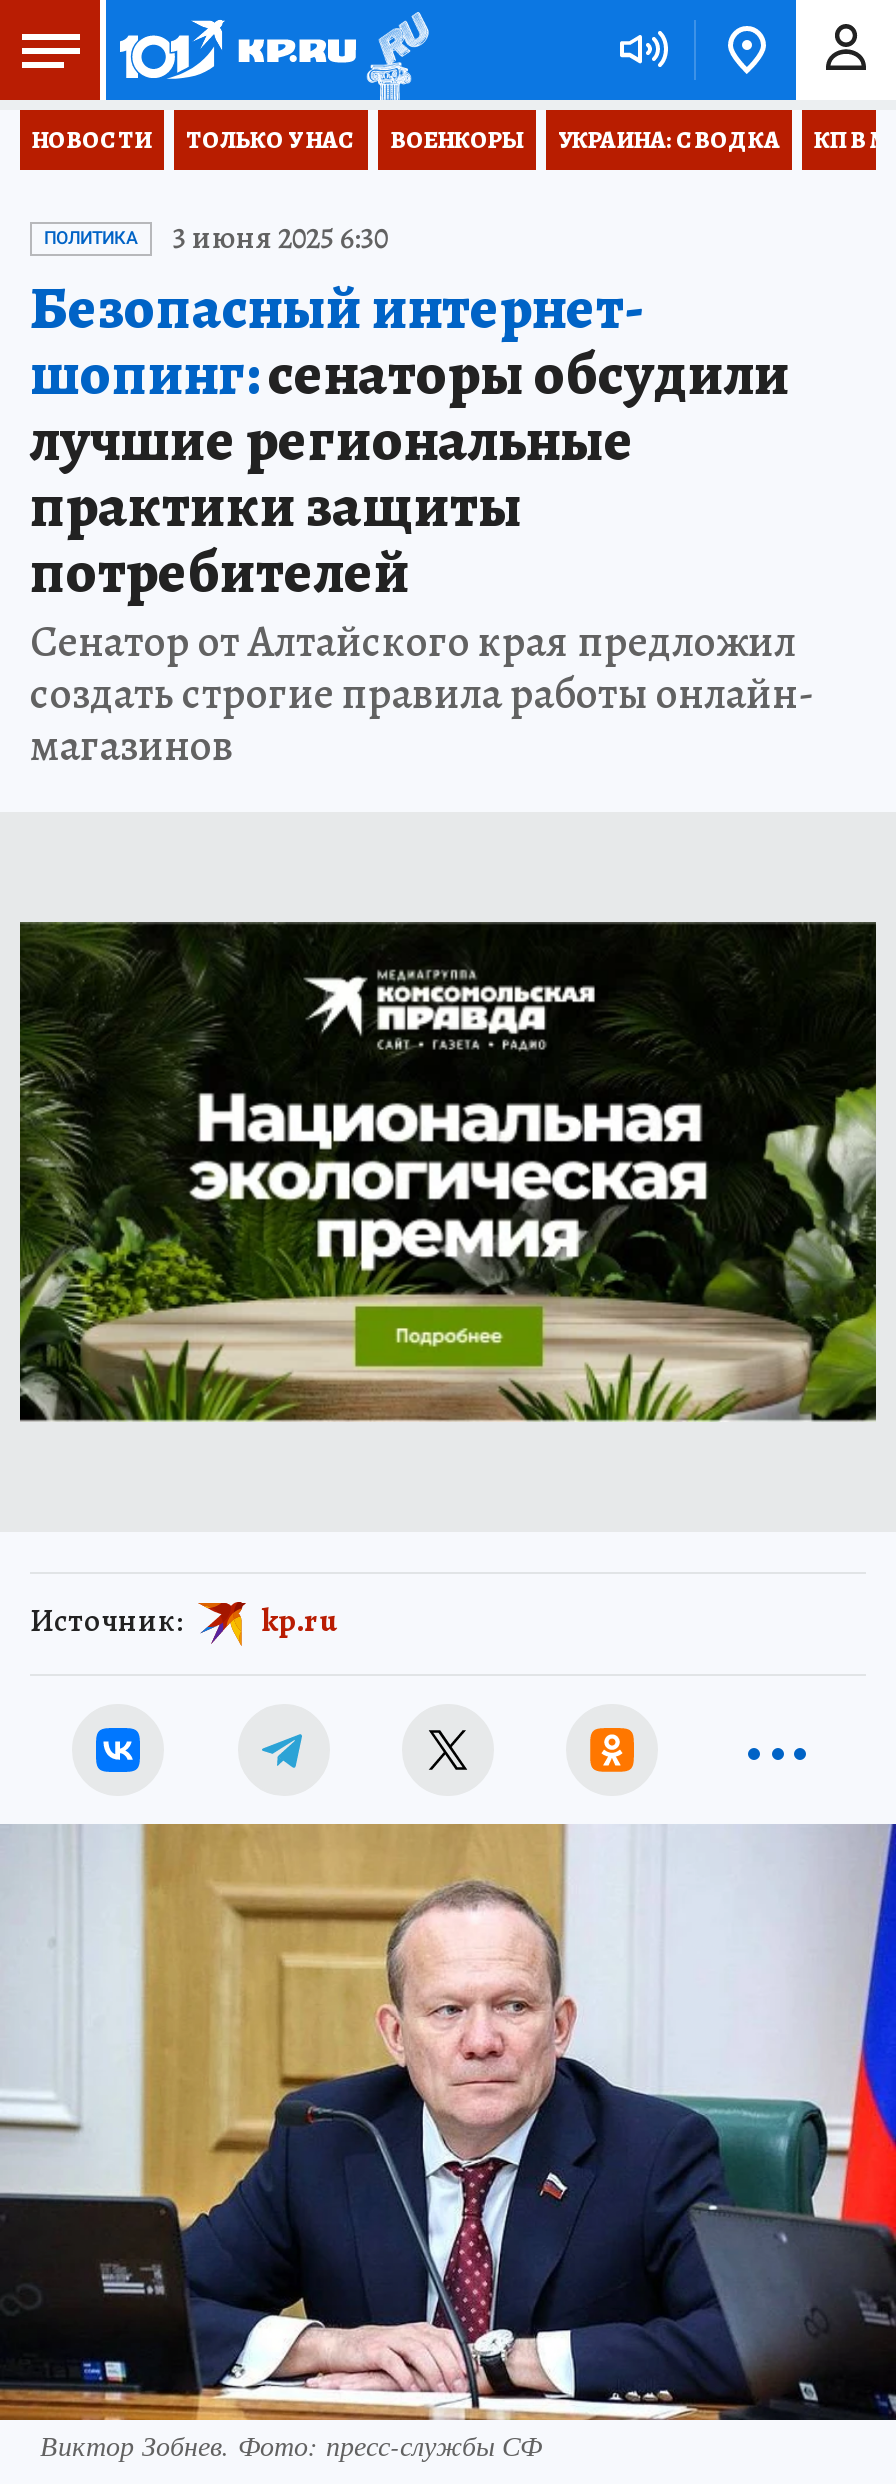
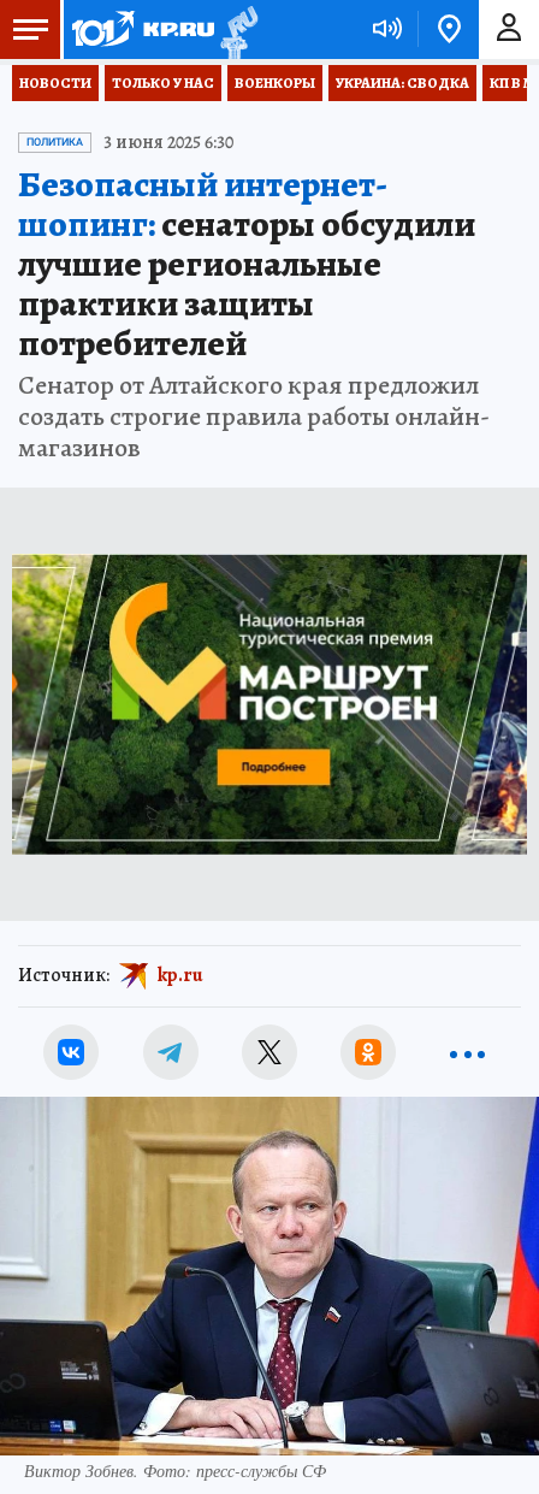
[18,920,878,1422] [image] -> [11,554,528,856] [image]

